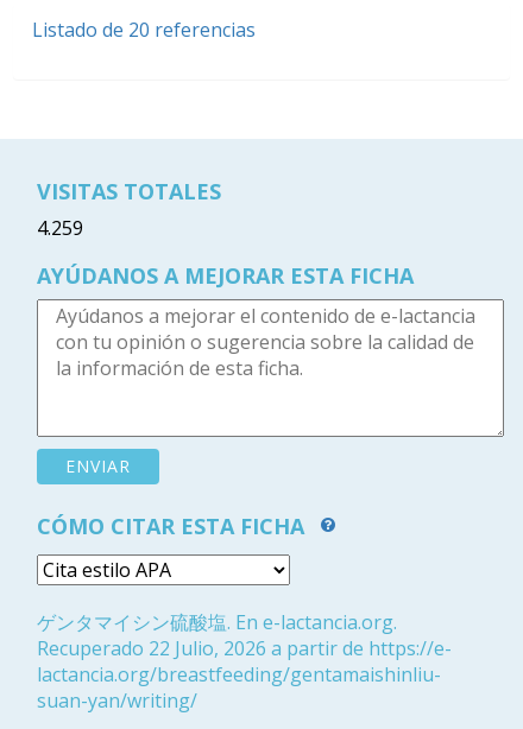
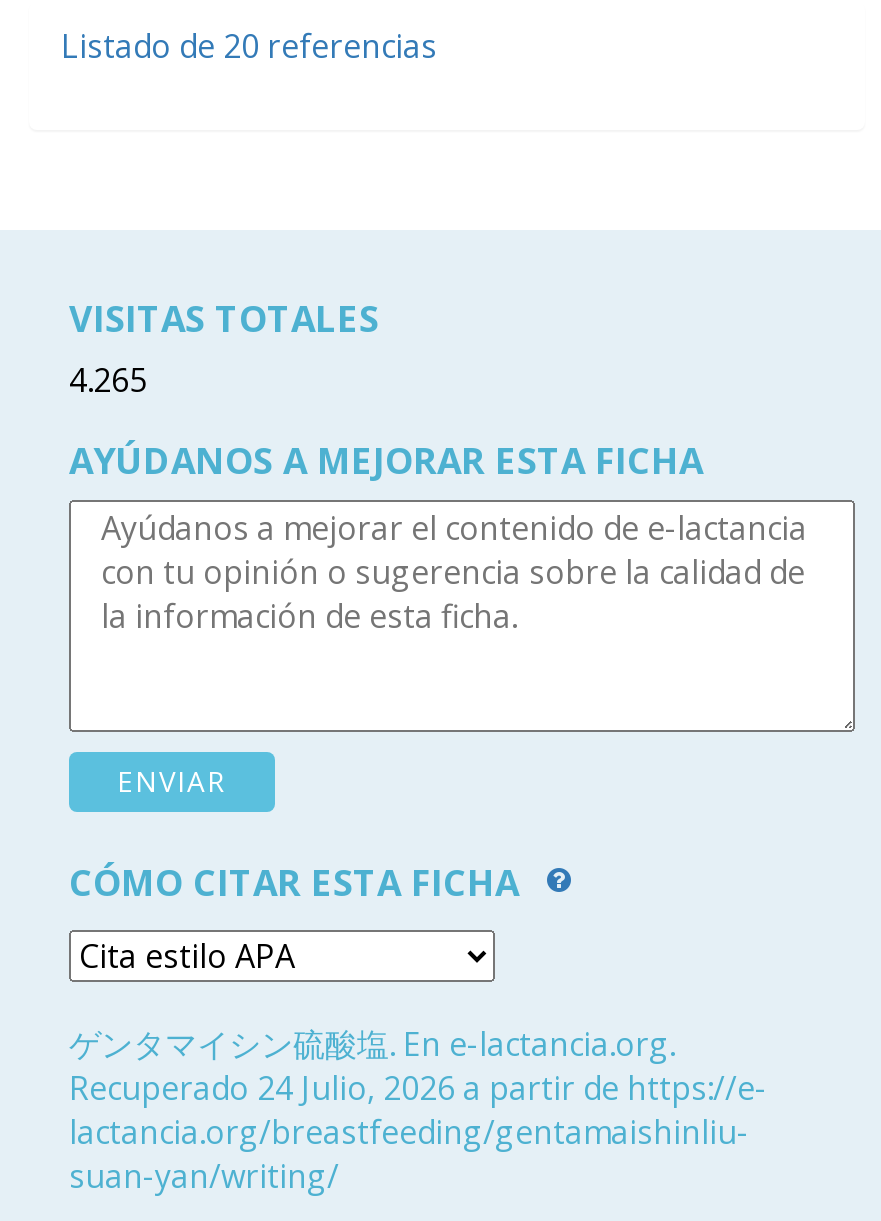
[37,215,83,241] 4.259 -> [69,358,147,402] 4.265
[37,635,452,661] Recuperado 22 Julio, 2026 a partir de https://e- -> [69,1066,767,1110] Recuperado 24 Julio, 2026 a partir de https://e-

